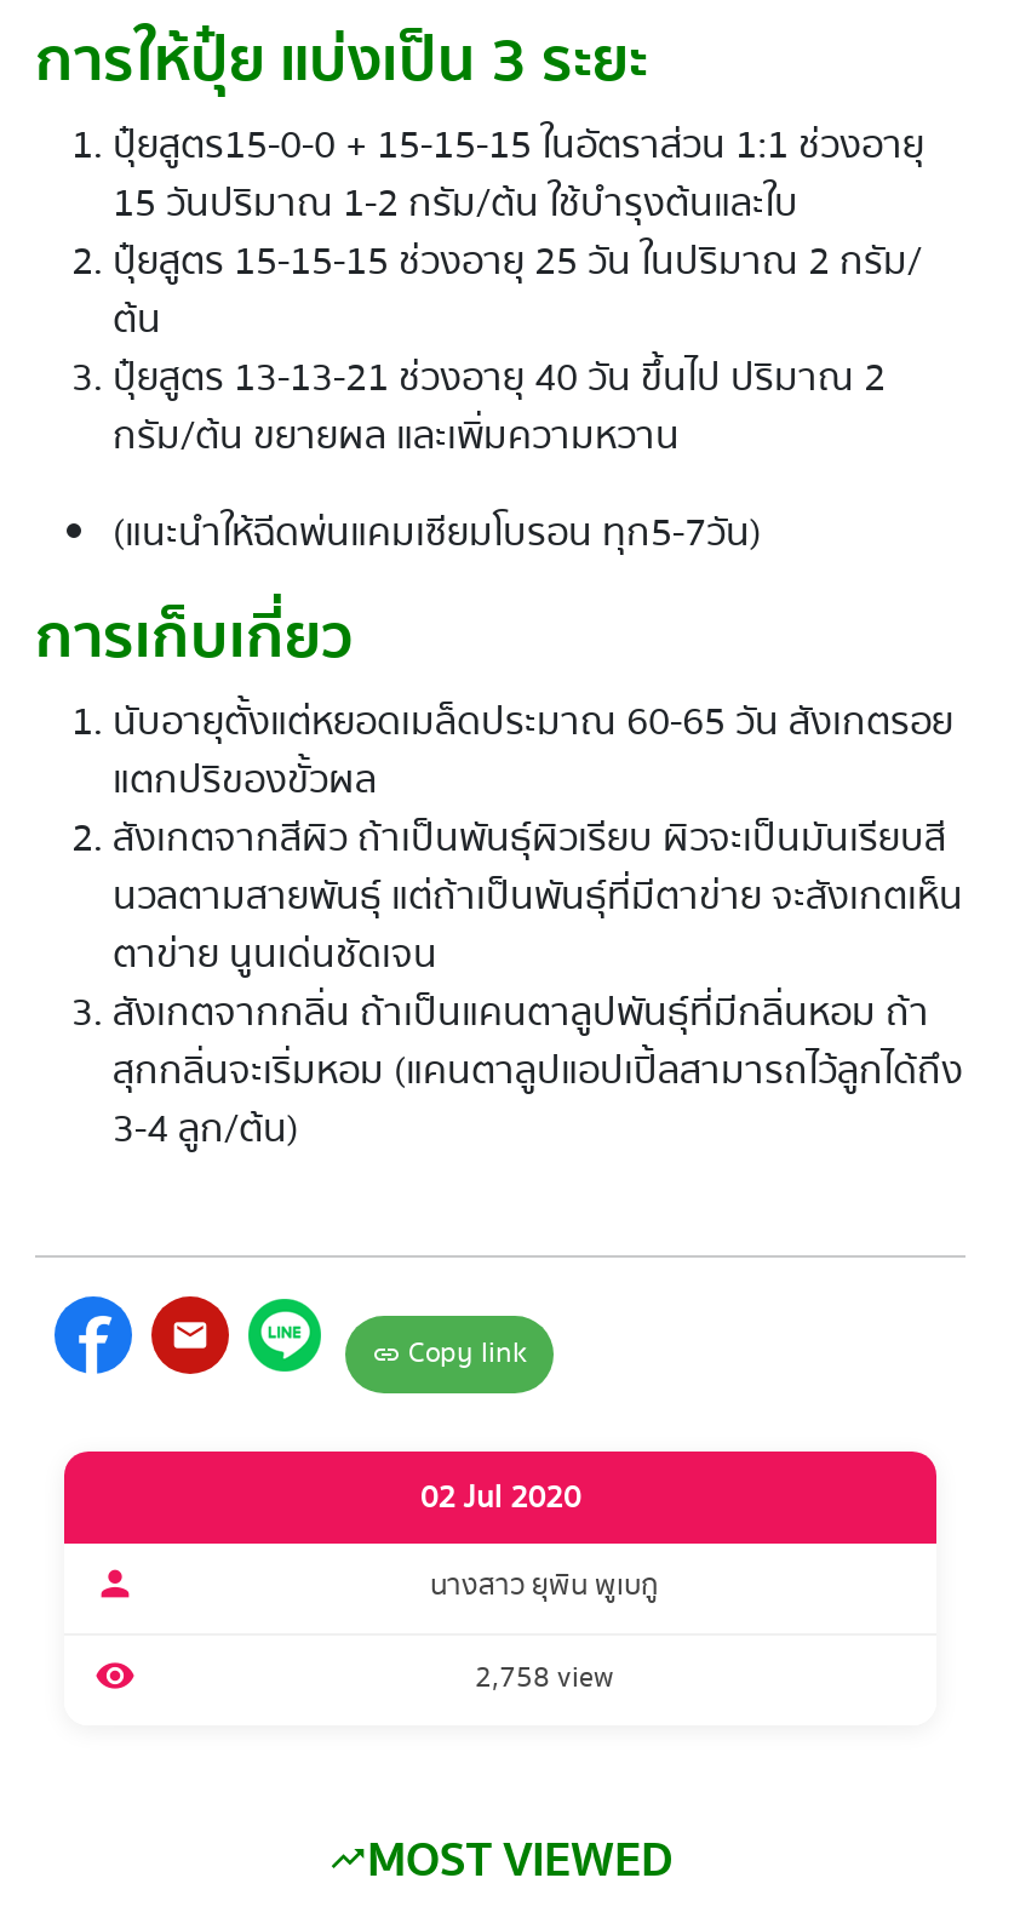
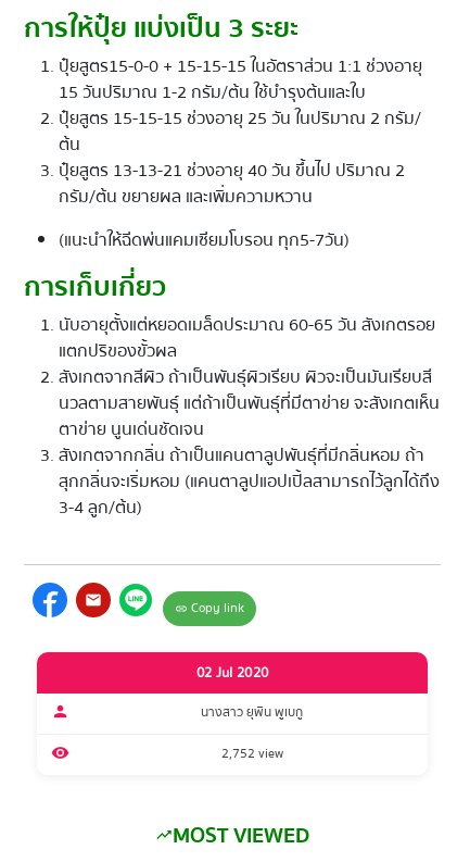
[475,1655,613,1701] 2,758 view -> [221,744,283,764] 2,752 view

